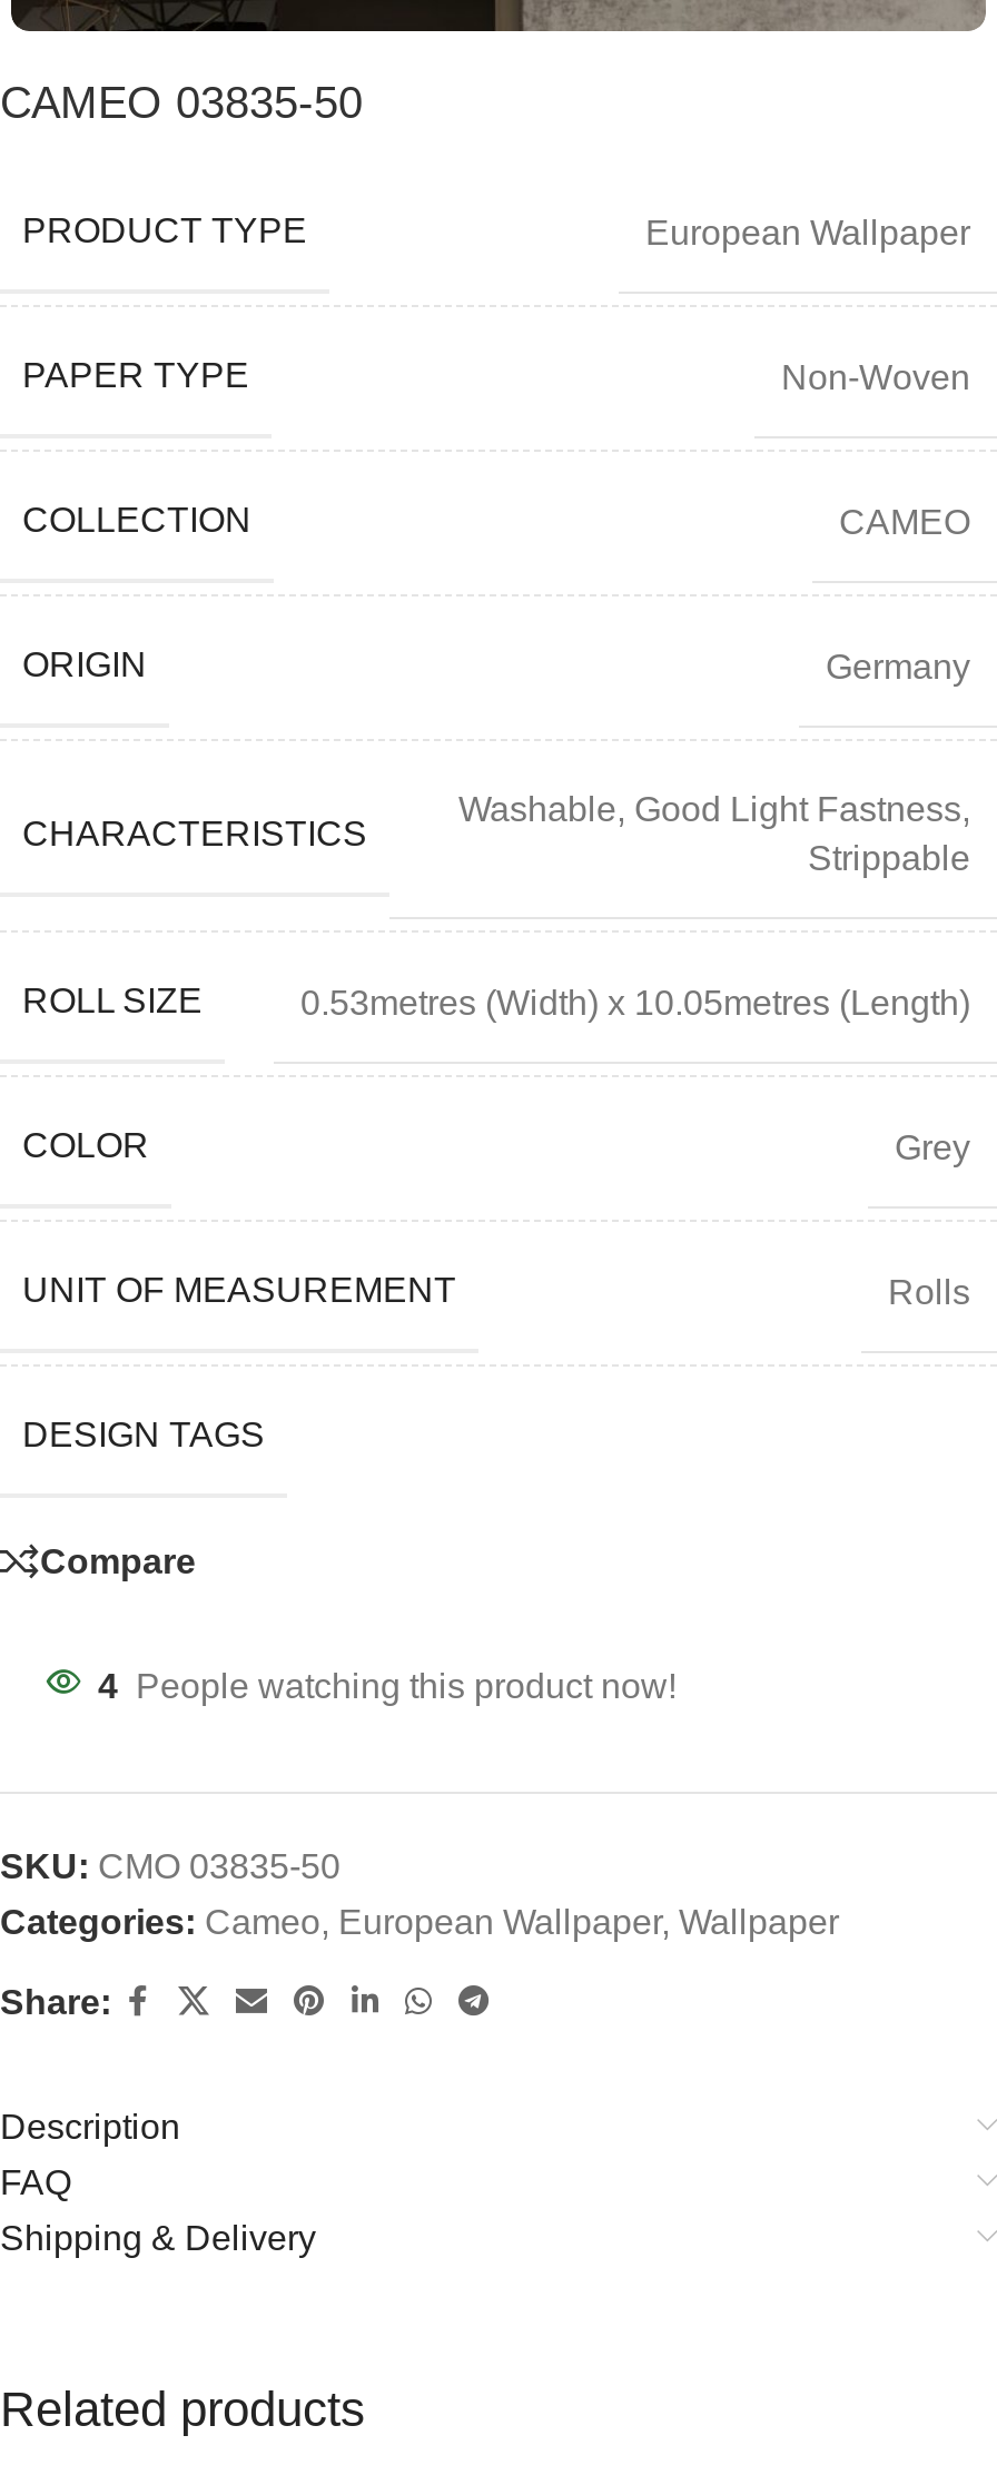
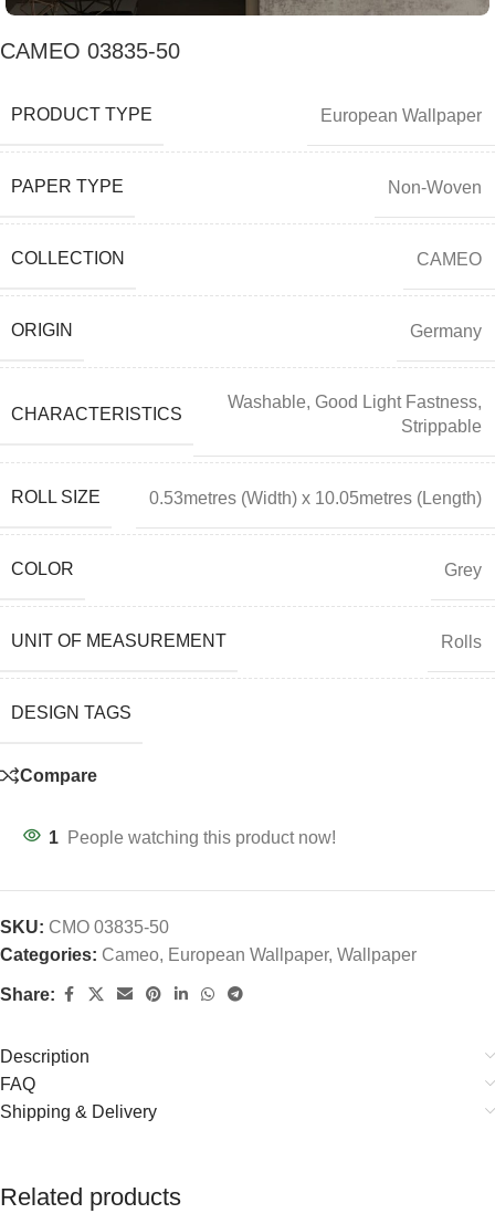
[98,1667,677,1705] 4 People watching this product now! -> [49,828,336,847] 1 People watching this product now!

